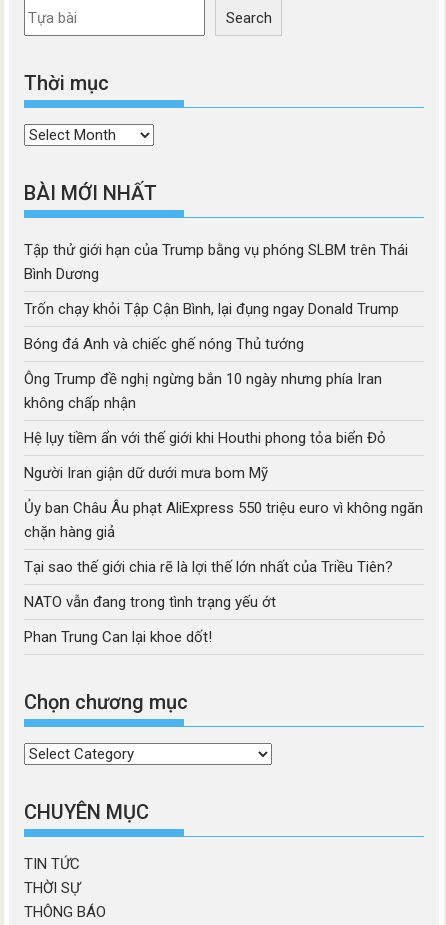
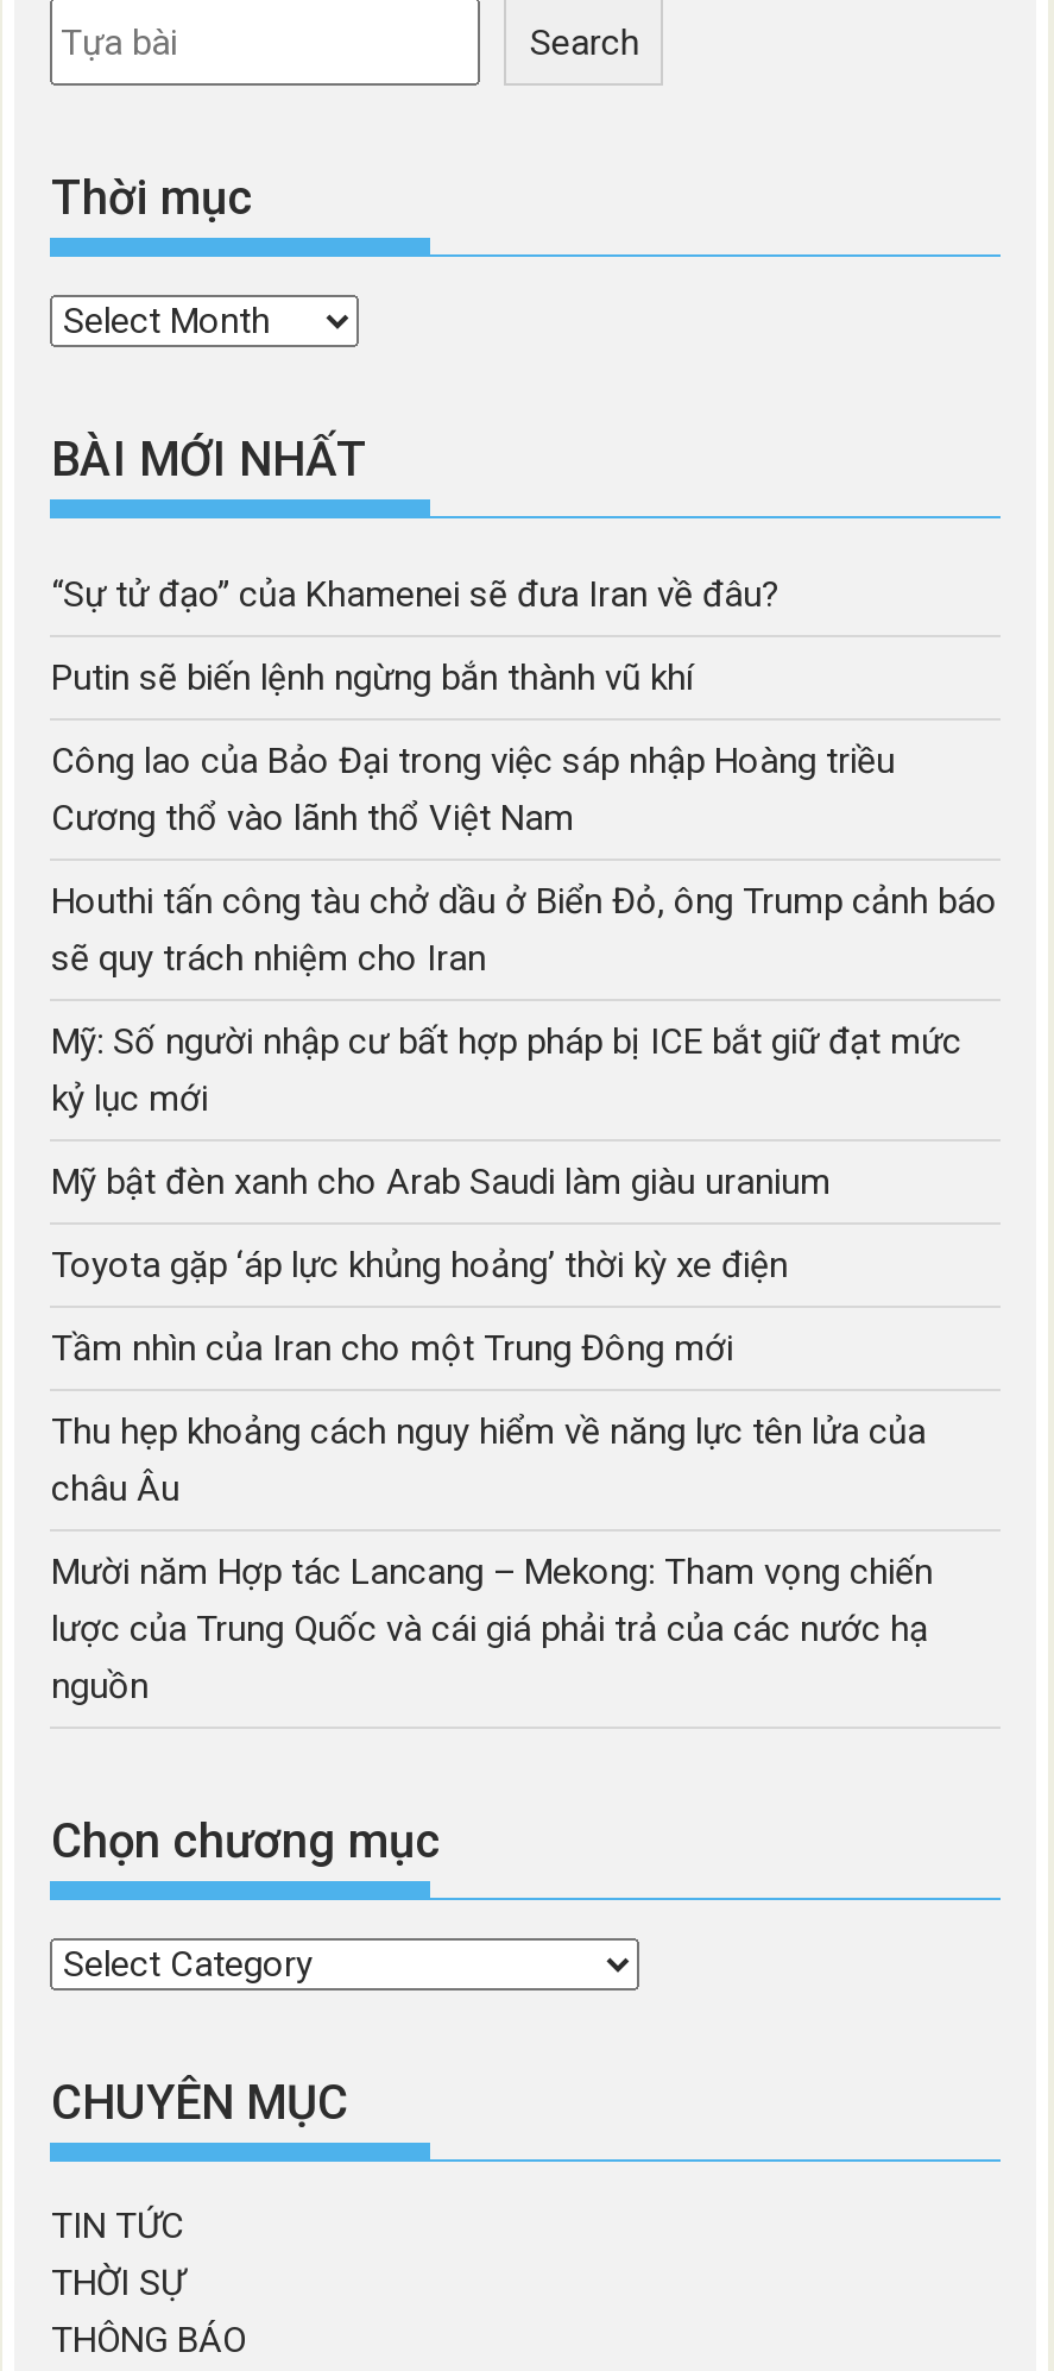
[24,241,408,283] Tập thử giới hạn của Trump bằng vụ phóng SLBM trên Thái | Bình Dương -> [51,574,781,616] “Sự tử đạo” của Khamenei sẽ đưa Iran về đâu?
[24,300,399,318] Trốn chạy khỏi Tập Cận Bình, lại đụng ngay Donald Trump -> [51,657,693,700] Putin sẽ biến lệnh ngừng bắn thành vũ khí
[24,335,304,353] Bóng đá Anh và chiếc ghế nóng Thủ tướng -> [51,740,895,840] Công lao của Bảo Đại trong việc sáp nhập Hoàng triều | Cương thổ vào lãnh thổ Việt Nam
[24,370,382,412] Ông Trump đề nghị ngừng bắn 10 ngày nhưng phía Iran | không chấp nhận -> [51,880,997,980] Houthi tấn công tàu chở dầu ở Biển Đỏ, ông Trump cảnh báo | sẽ quy trách nhiệm cho Iran
[24,429,386,447] Hệ lụy tiềm ẩn với thế giới khi Houthi phong tỏa biển Đỏ -> [51,1021,961,1121] Mỹ: Số người nhập cư bất hợp pháp bị ICE bắt giữ đạt mức | kỷ lục mới
[24,464,268,482] Người Iran giận dữ dưới mưa bom Mỹ -> [51,1161,831,1204] Mỹ bật đèn xanh cho Arab Saudi làm giàu uranium
[24,499,423,541] Ủy ban Châu Âu phạt AliExpress 550 triệu euro vì không ngăn | chặn hàng giả -> [51,1244,788,1287] Toyota gặp ‘áp lực khủng hoảng’ thời kỳ xe điện
[24,558,393,576] Tại sao thế giới chia rẽ là lợi thế lớn nhất của Triều Tiên? -> [51,1327,733,1370] Tầm nhìn của Iran cho một Trung Đông mới
[24,593,276,611] NATO vẫn đang trong tình trạng yếu ớt -> [51,1411,926,1511] Thu hẹp khoảng cách nguy hiểm về năng lực tên lửa của | châu Âu
[24,628,212,646] Phan Trung Can lại khoe dốt! -> [51,1551,933,1708] Mười năm Hợp tác Lancang – Mekong: Tham vọng chiến | lược của Trung Quốc và cái giá phải trả của các nước hạ | nguồn

